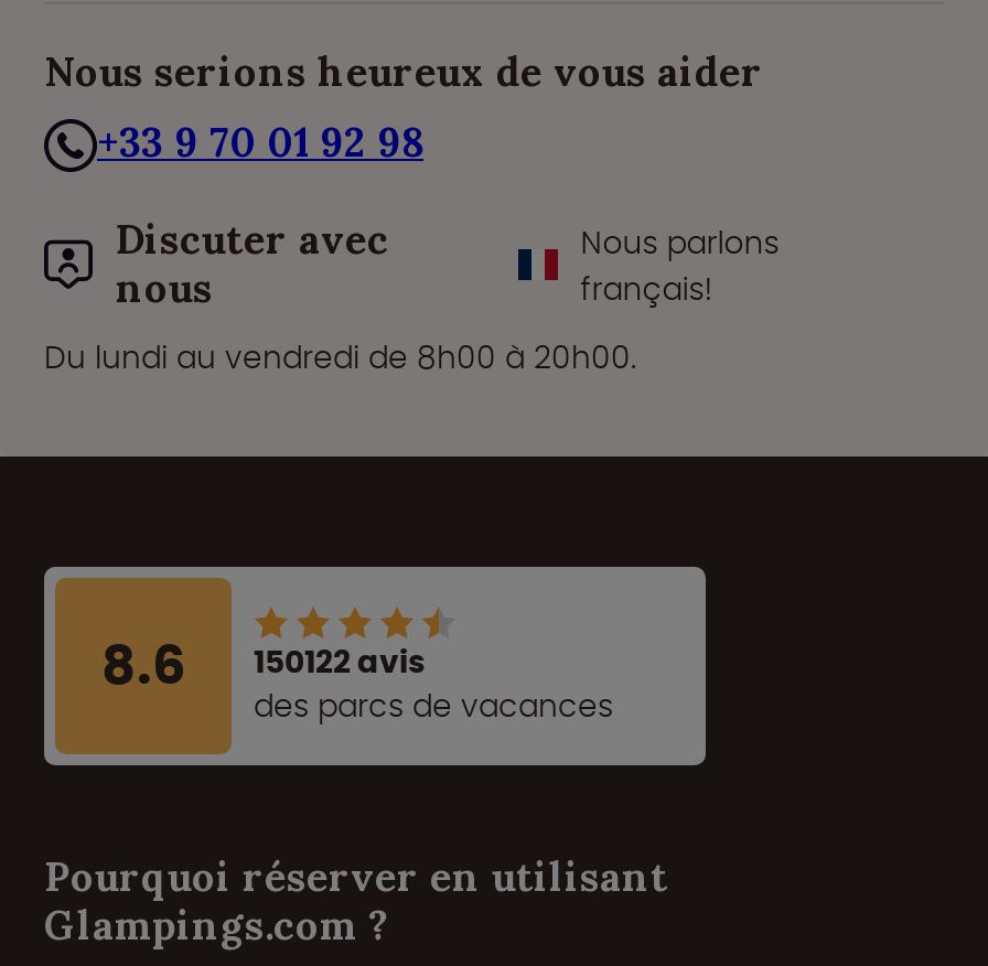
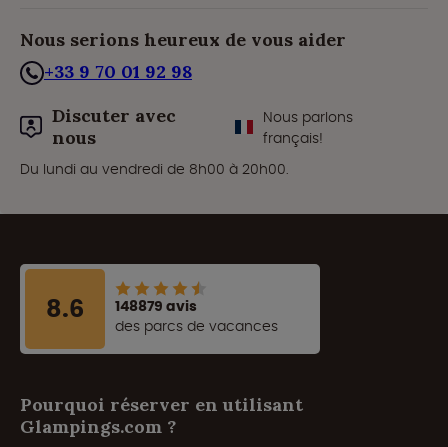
[101,629,426,701] 8.6 150122 avis -> [46,291,197,324] 8.6 148879 avis

